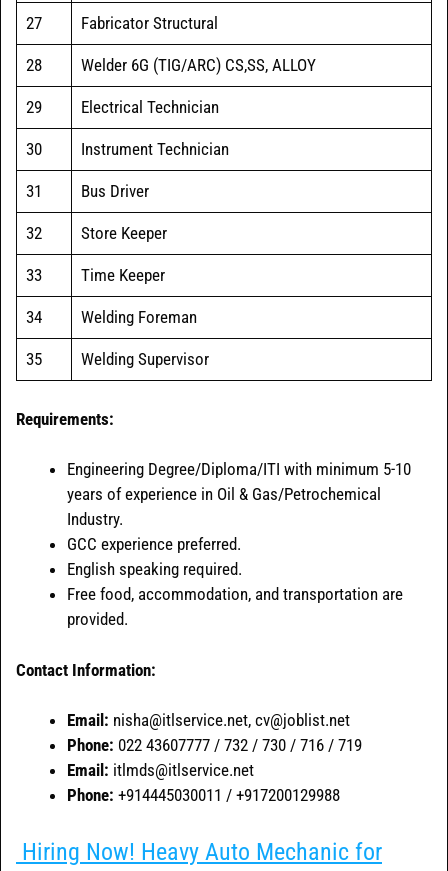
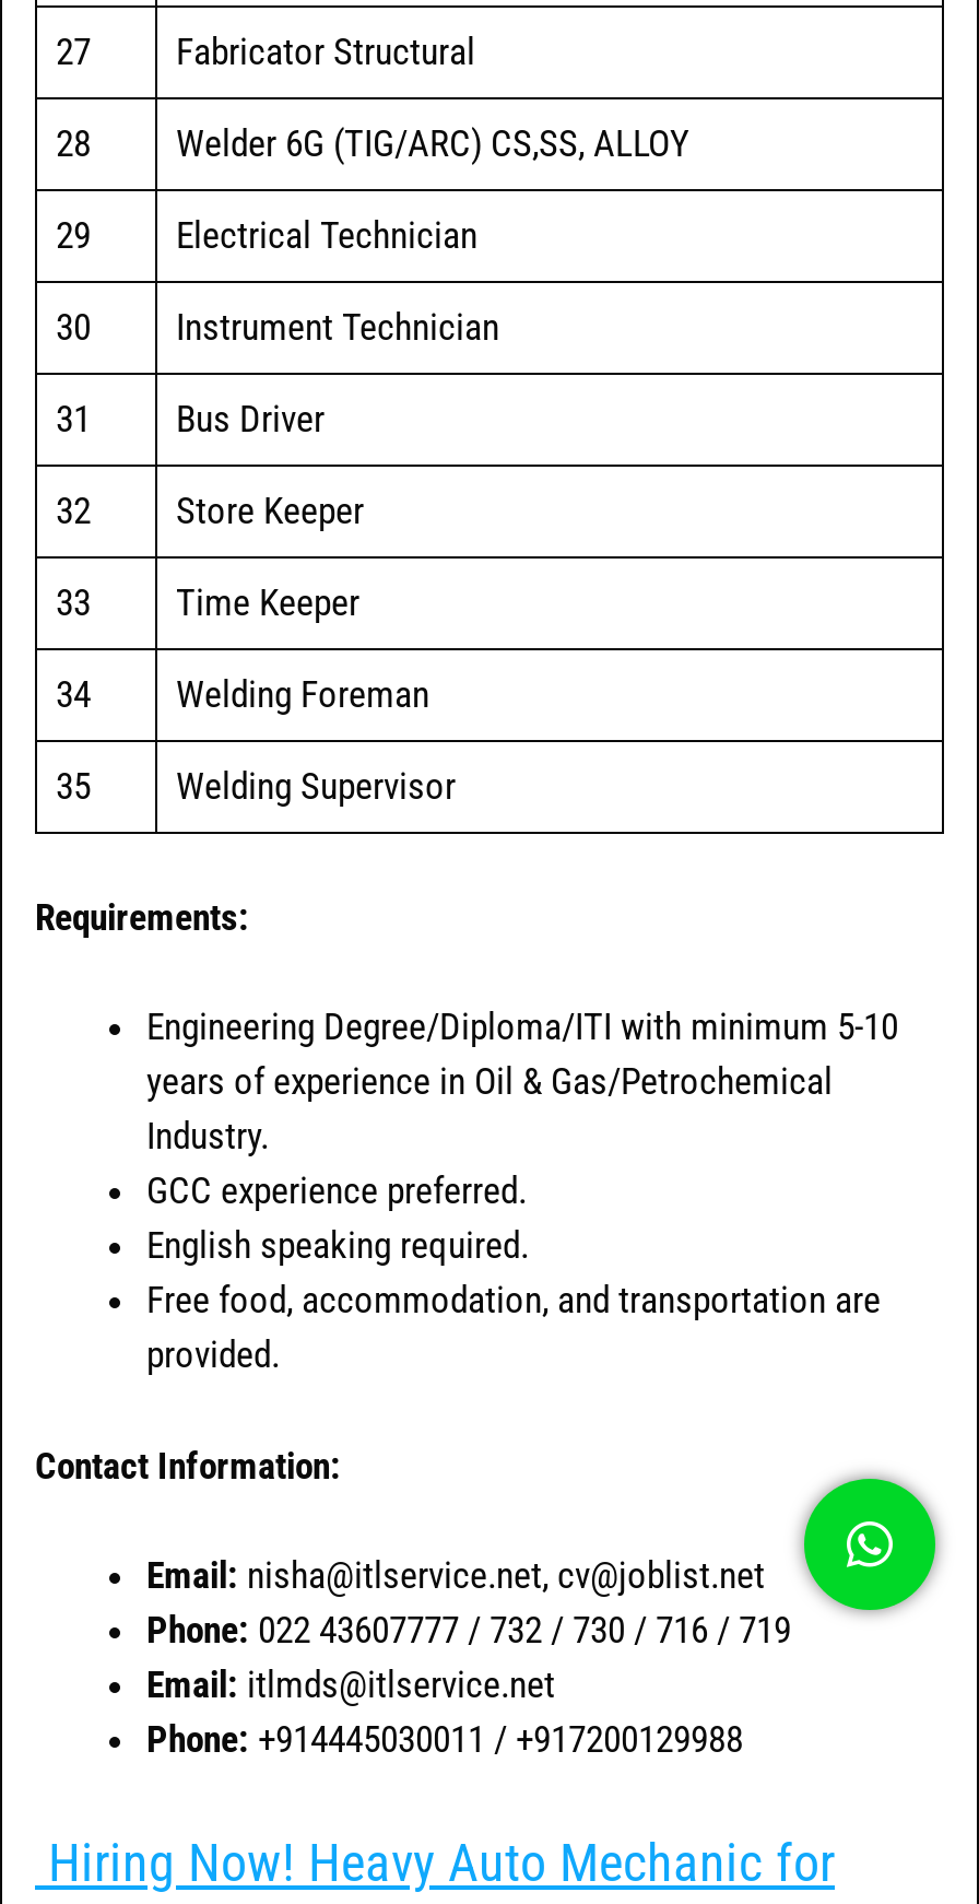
none -> [798,1472,942,1619] [image]

